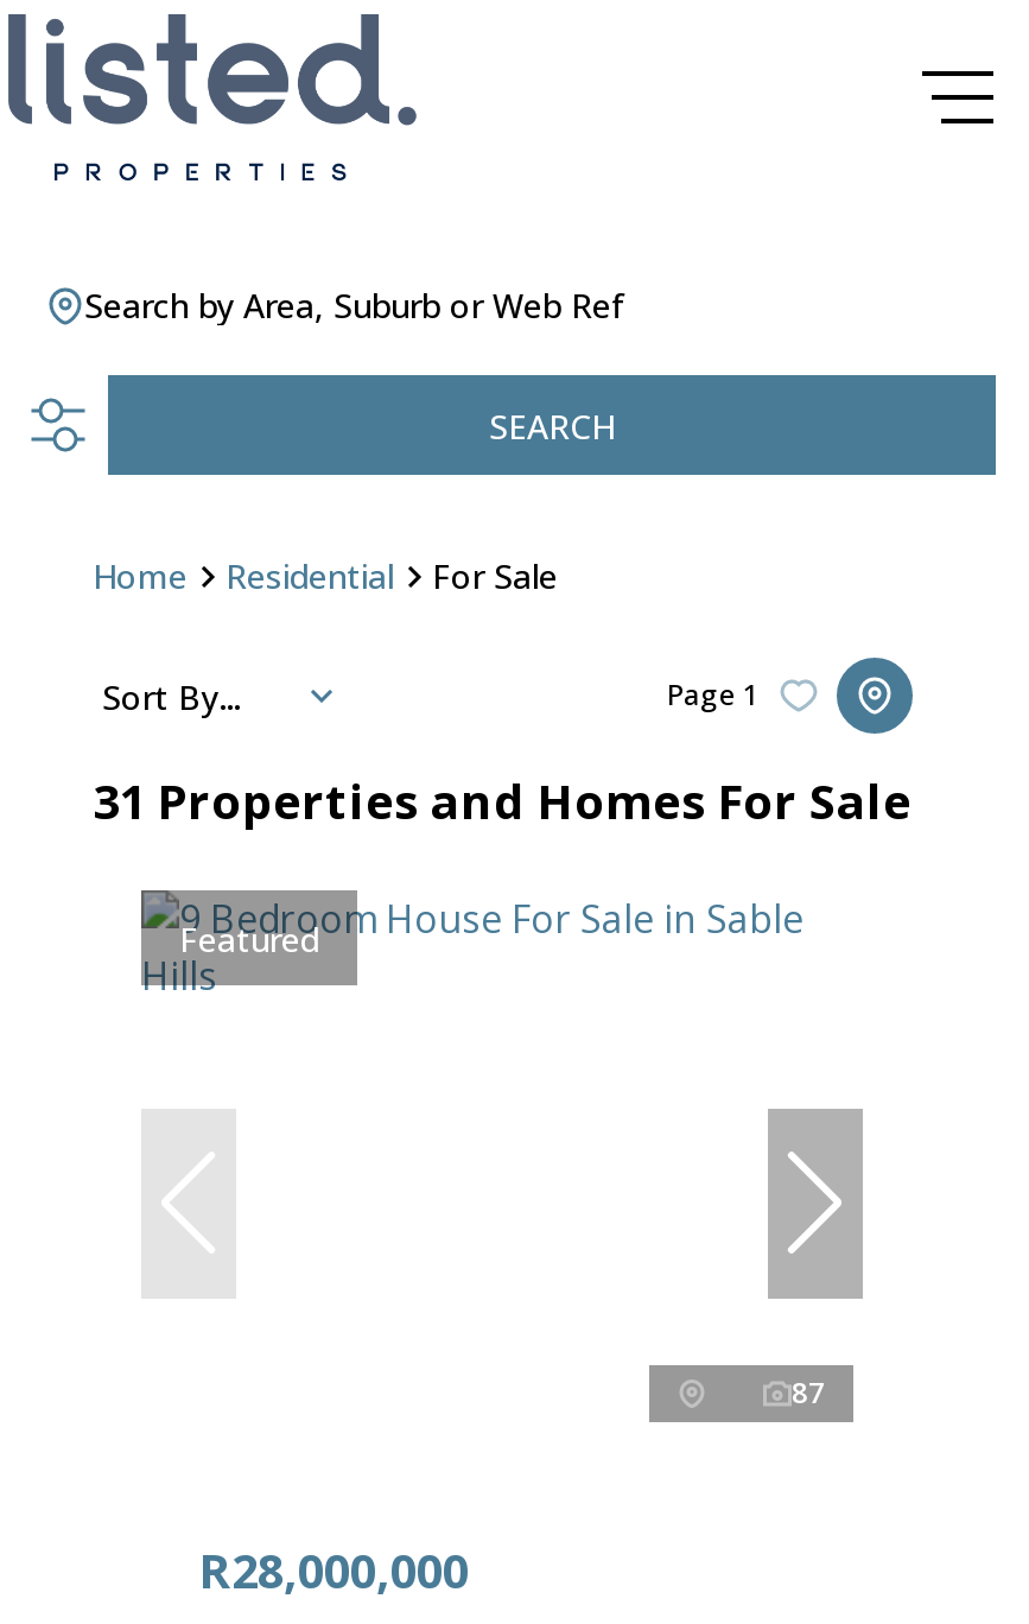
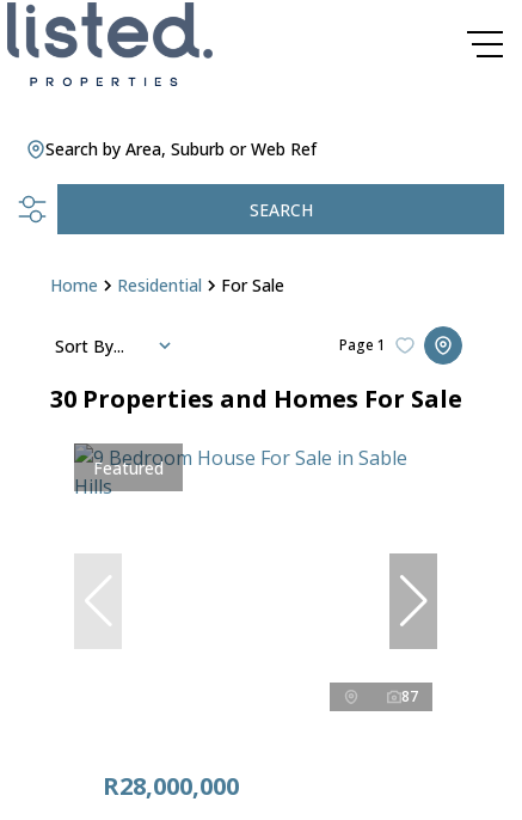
[93,769,912,833] 31 Properties and Homes For Sale -> [50,383,462,415] 30 Properties and Homes For Sale

